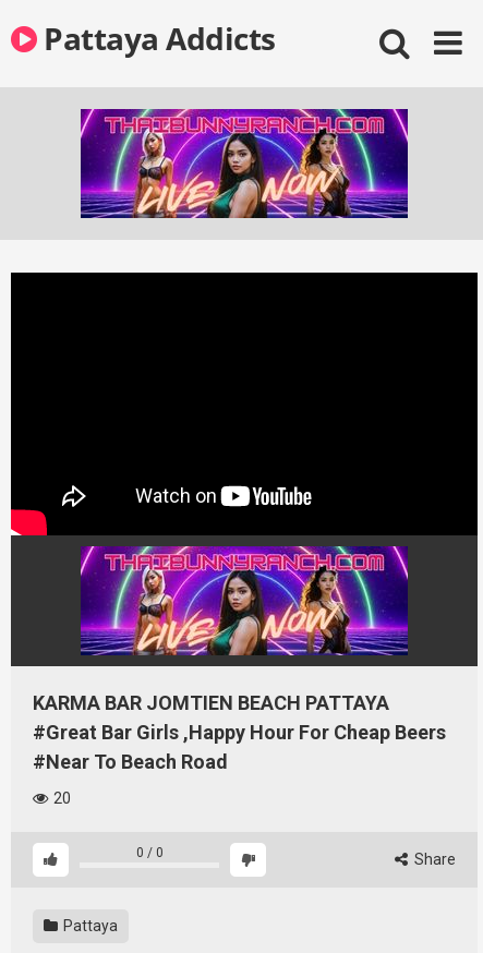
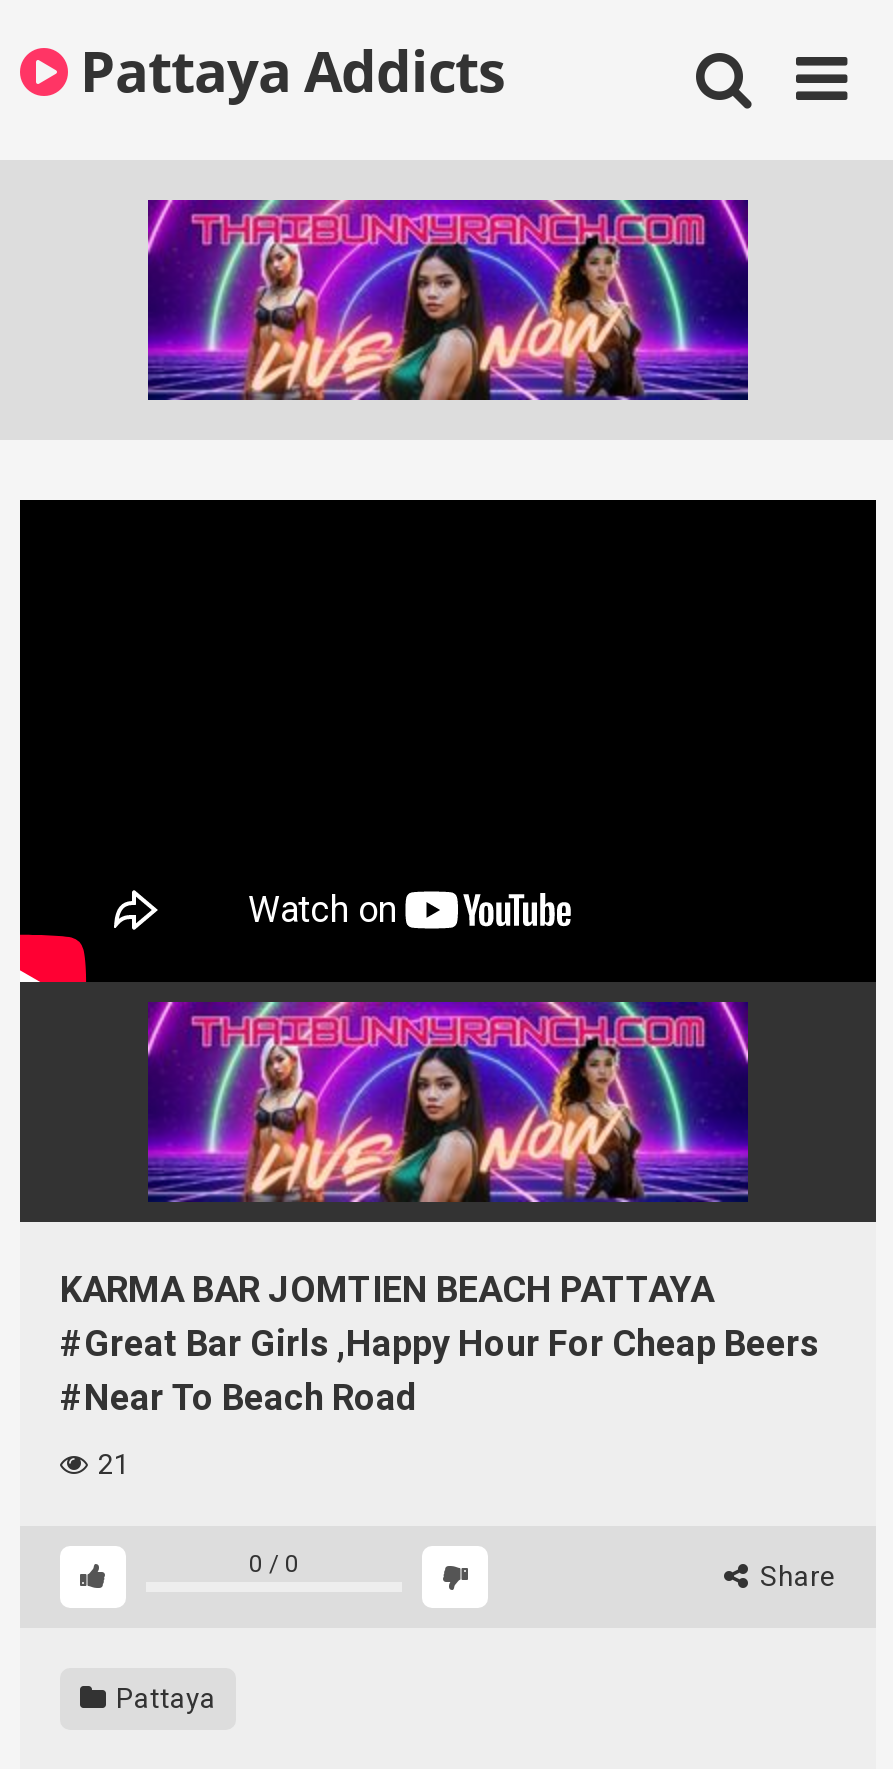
[50,789,71,807] 20 -> [92,1448,130,1480] 21

